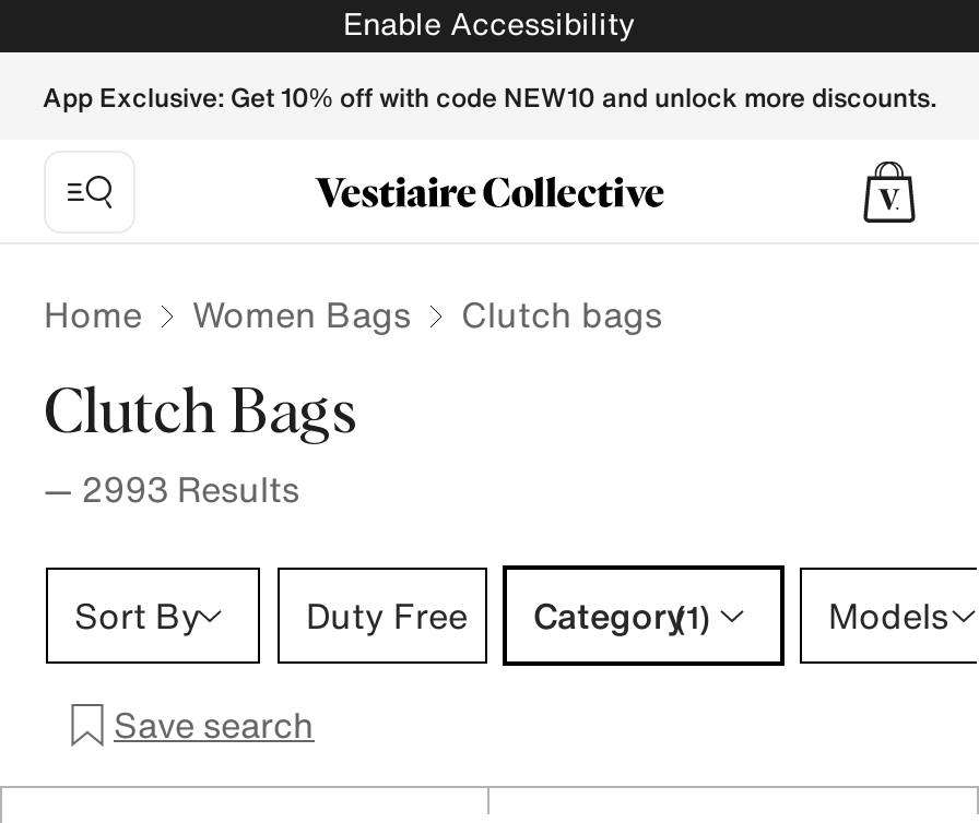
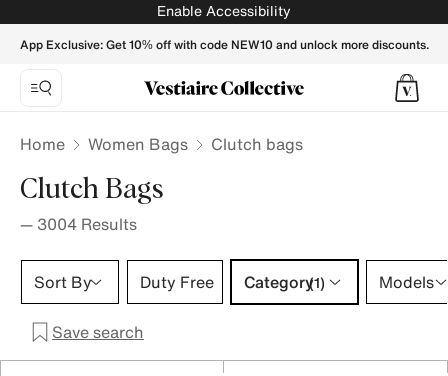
[44,463,299,515] — 2993 Results -> [20,212,137,236] — 3004 Results

